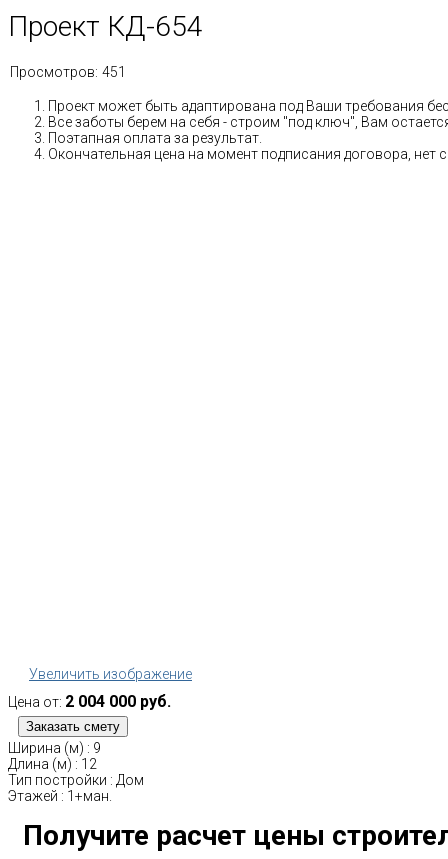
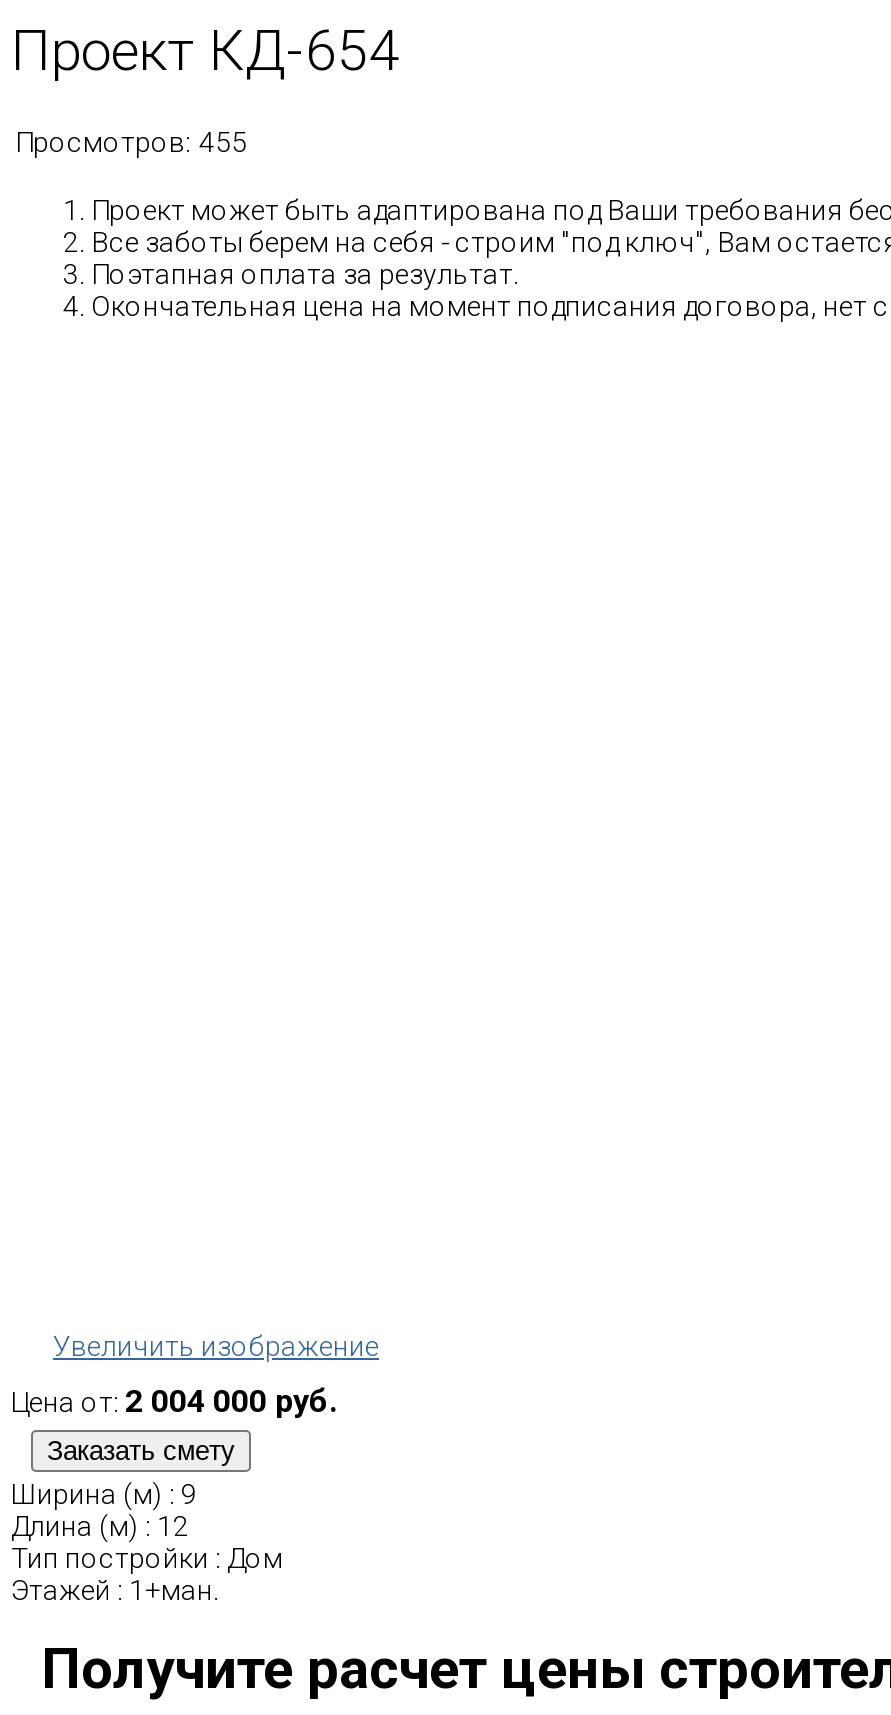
[10,63,126,79] Просмотров: 451 -> [15,125,247,157] Просмотров: 455

